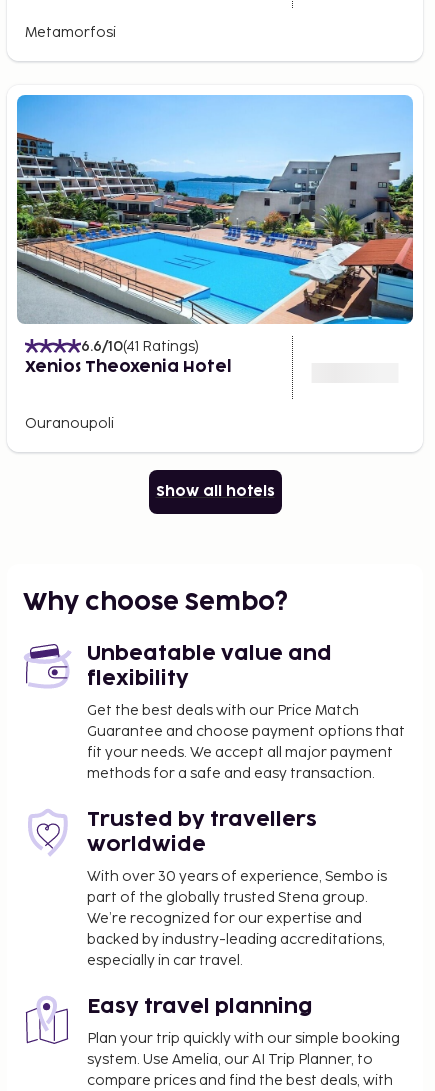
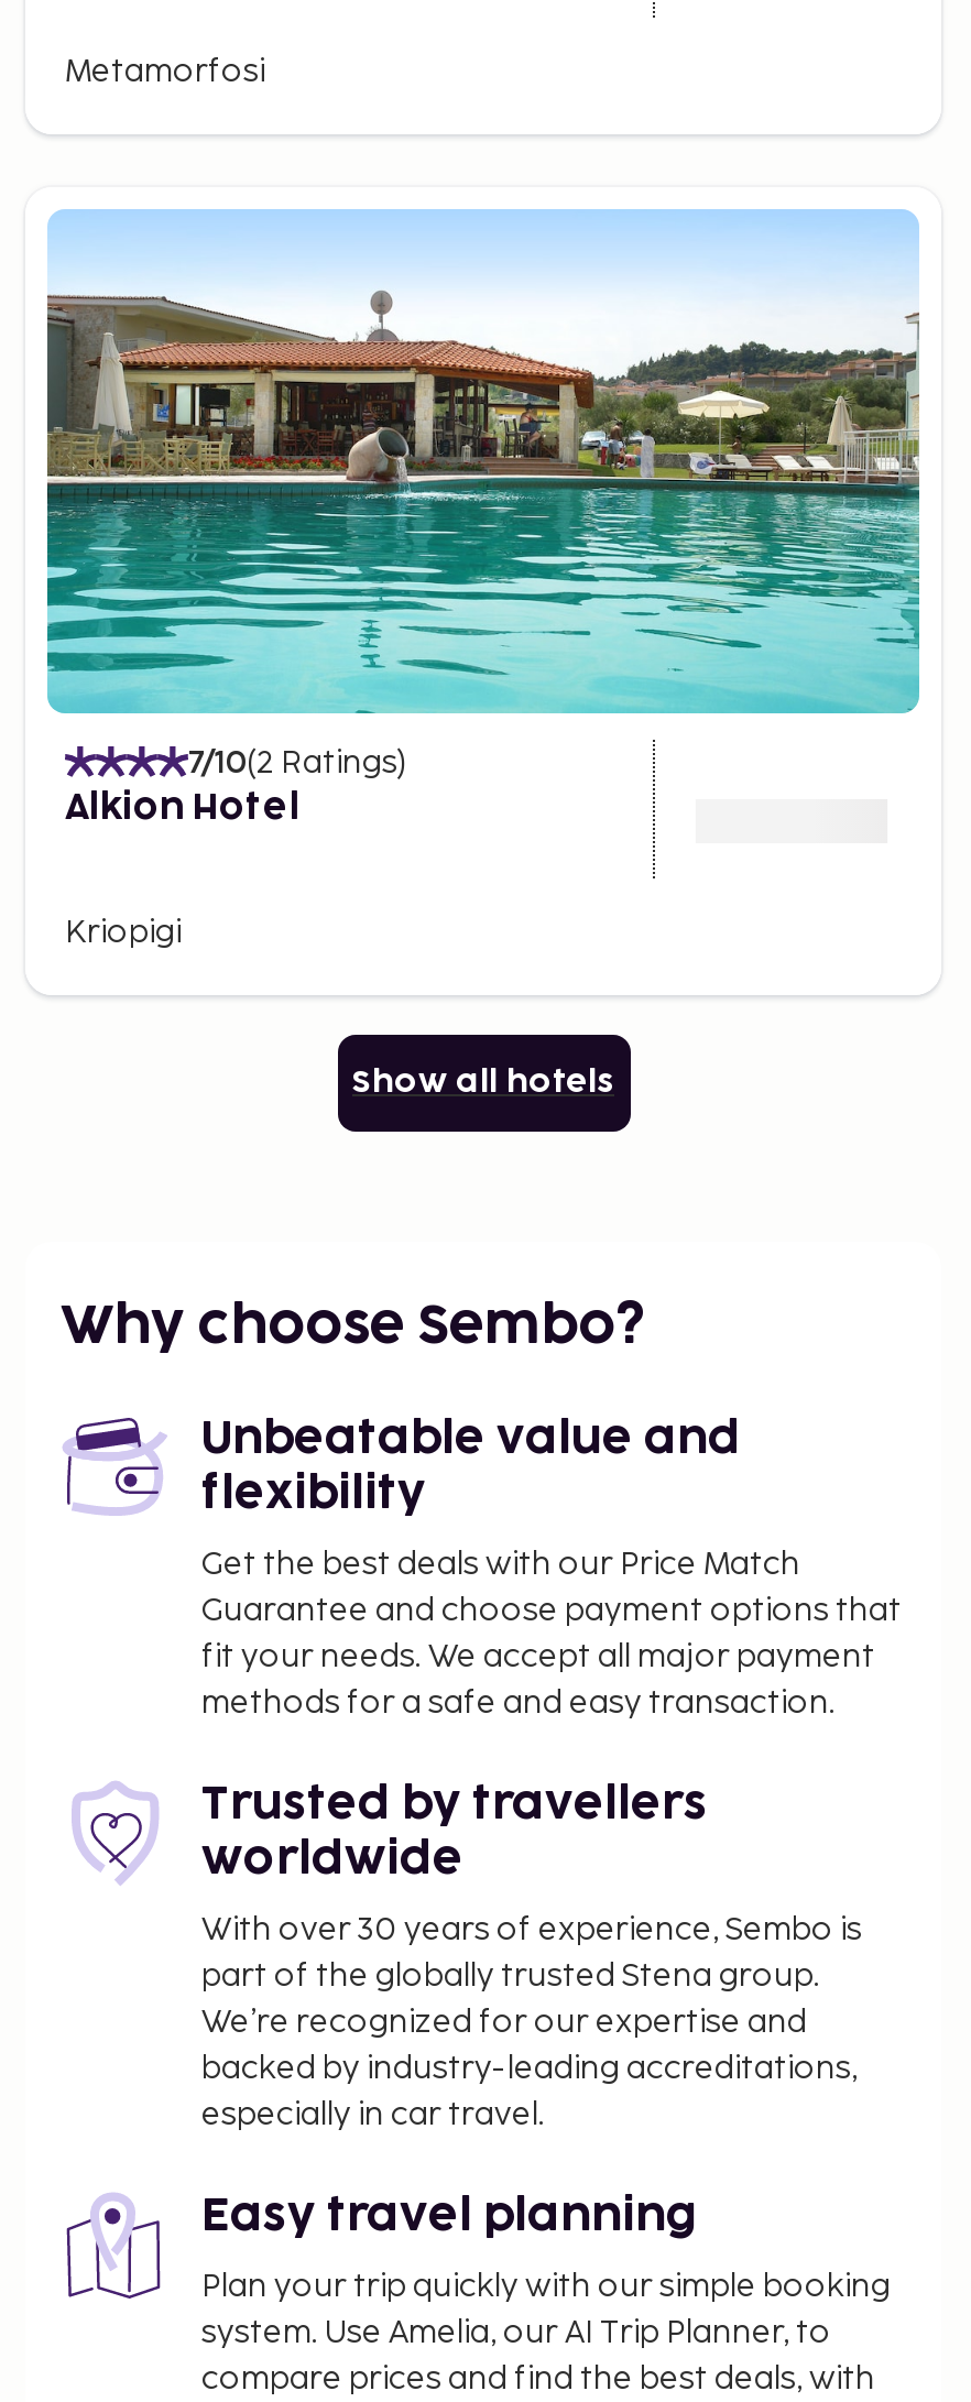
[16,95,414,375] [image] | 6.6/10(41 Ratings) | Xenios Theoxenia Hotel -> [45,211,921,826] [image] | 7/10(2 Ratings) | Alkion Hotel
[25,415,114,432] Ouranoupoli -> [65,914,182,951] Kriopigi

